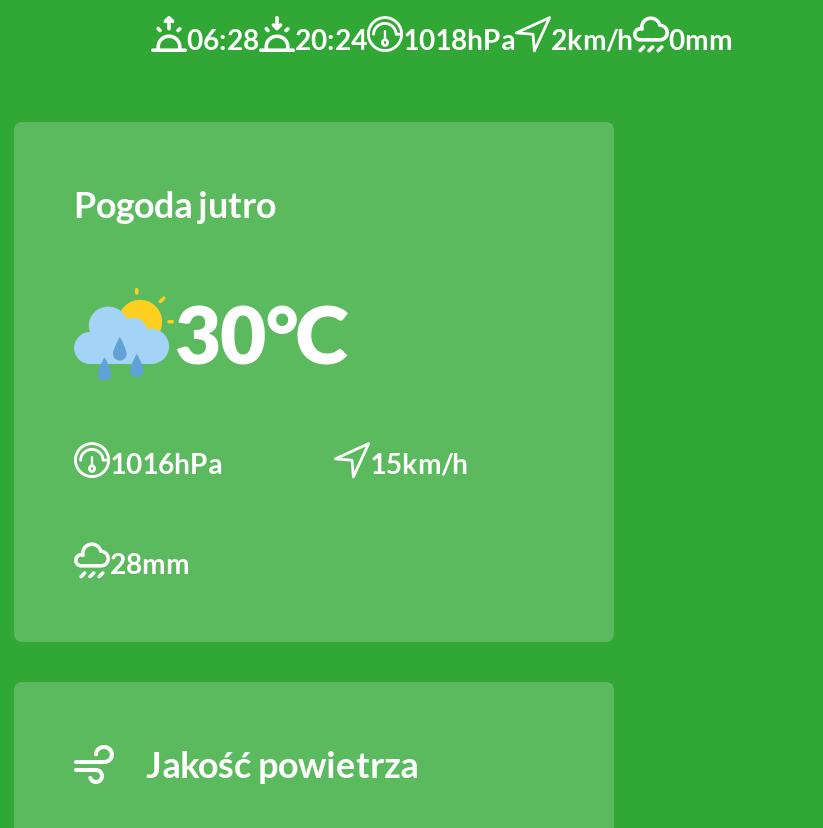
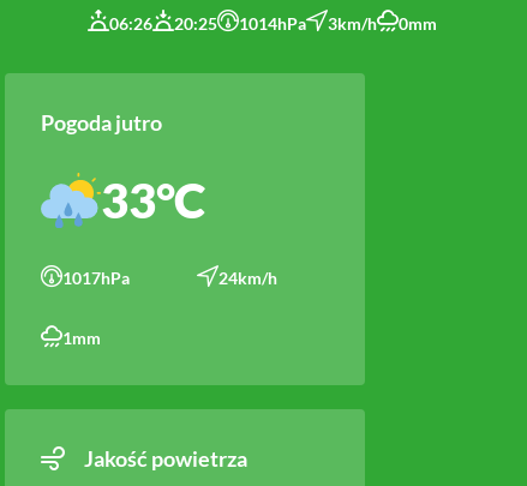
[187,21,259,55] 06:28 -> [109,13,152,33] 06:26
[295,21,367,55] 20:24 -> [173,13,217,33] 20:25
[403,21,515,55] 1018hPa -> [238,13,306,33] 1014hPa
[551,21,633,55] 2km/h -> [327,13,376,33] 3km/h
[174,286,348,382] 30°C -> [101,172,205,229] 33°C
[110,445,222,479] 1016hPa -> [62,267,130,287] 1017hPa
[370,445,468,479] 15km/h -> [218,267,277,287] 24km/h
[110,545,190,579] 28mm -> [62,327,101,347] 1mm

